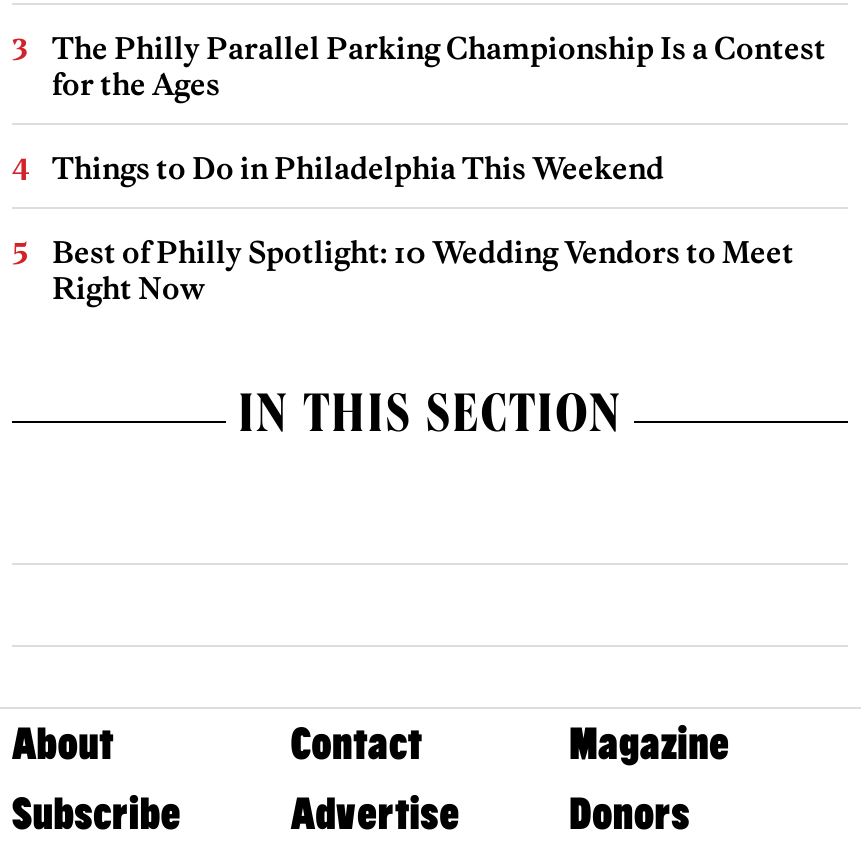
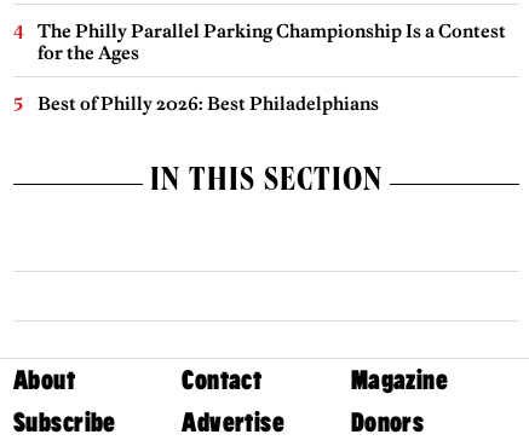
[52,149,794,307] Things to Do in Philadelphia This Weekend | Best of Philly Spotlight: 10 Wedding Vendors to Meet | Right Now -> [38,92,379,115] Best of Philly 2026: Best Philadelphians

